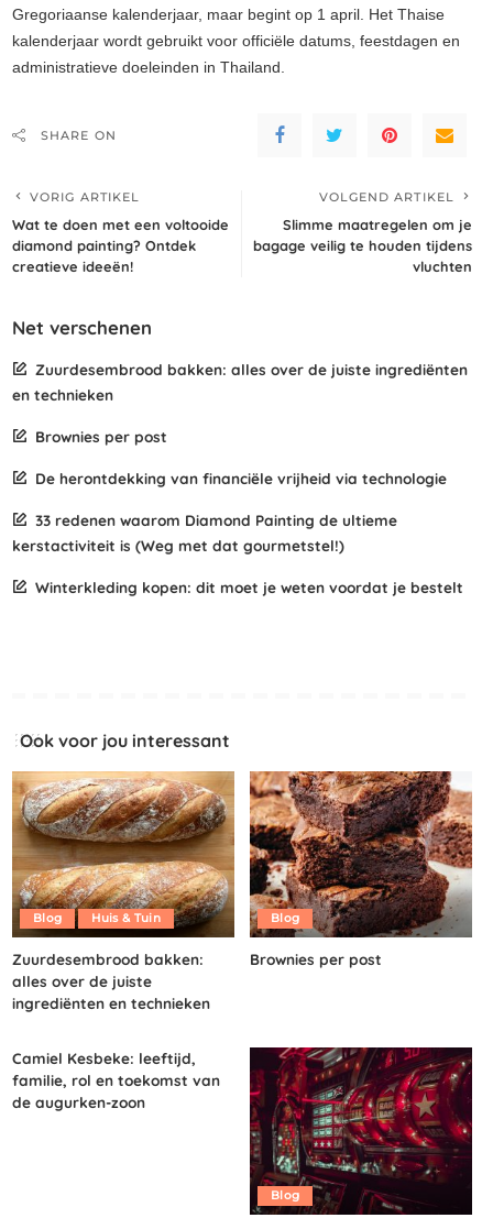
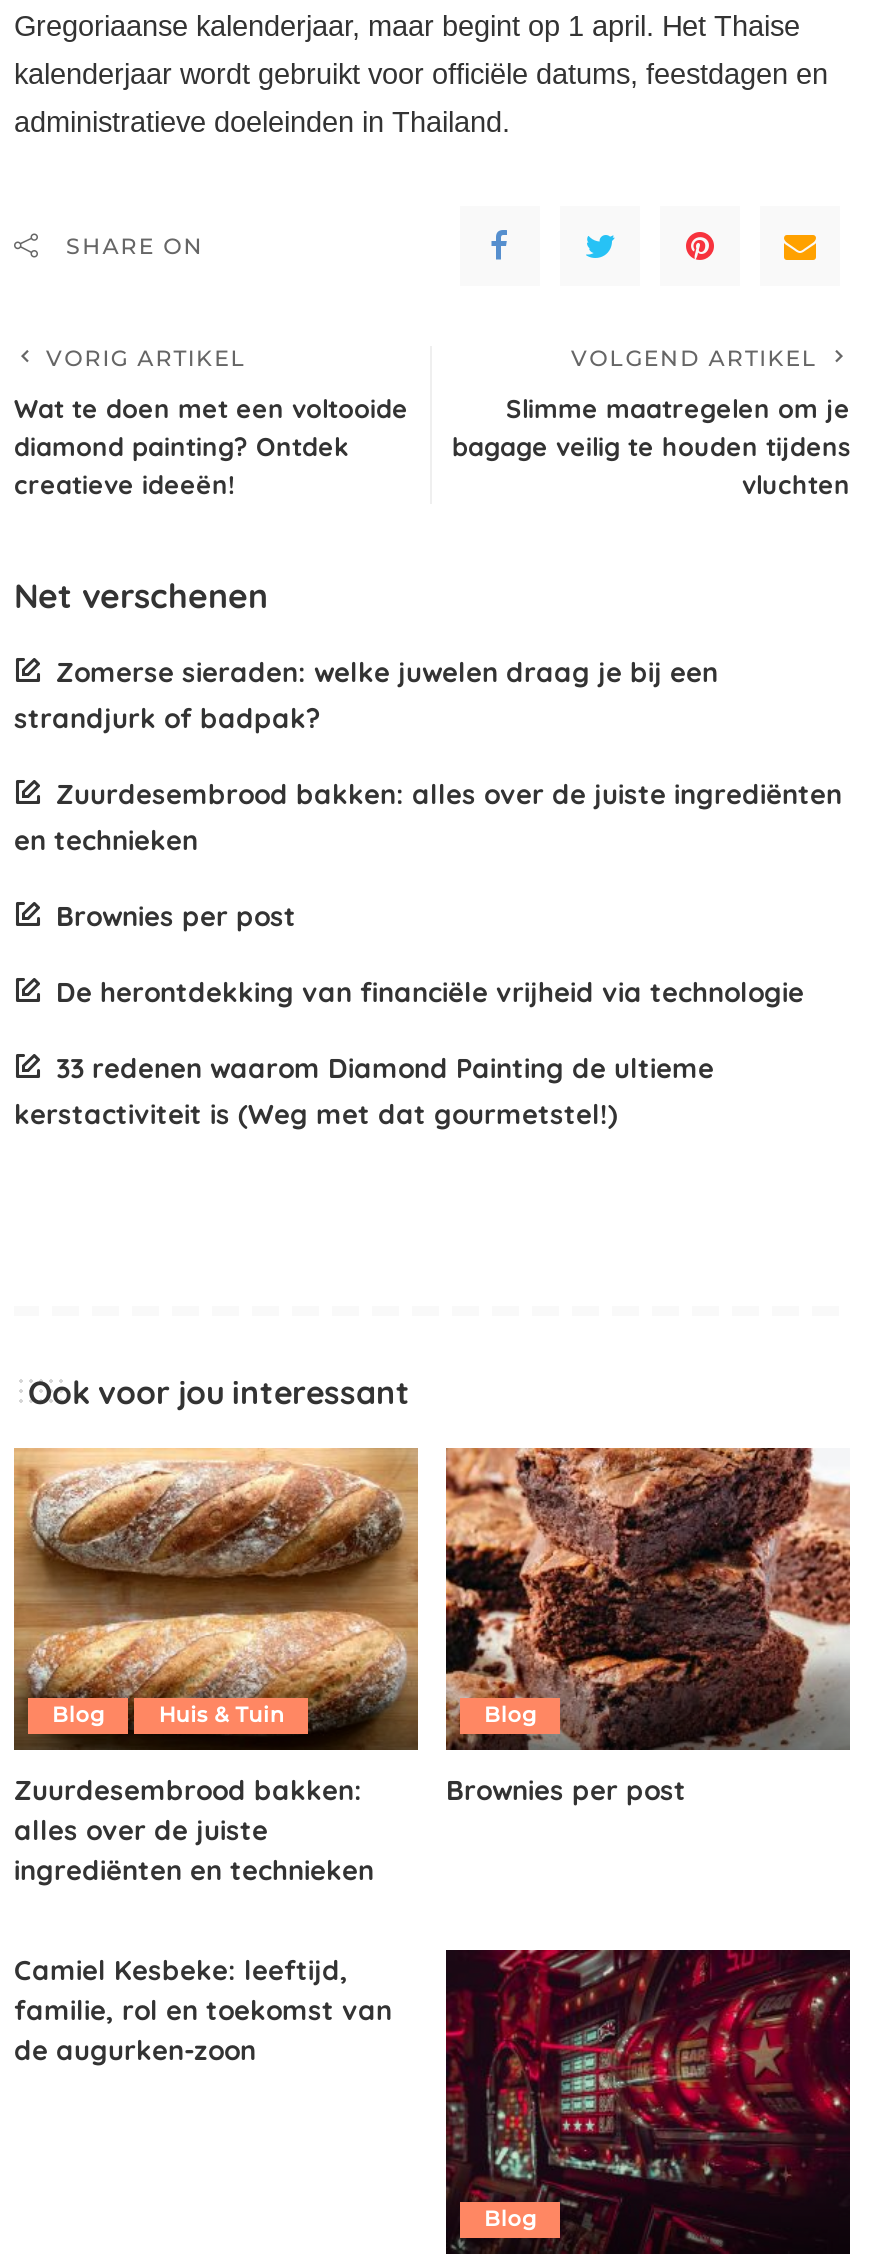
none -> [14,653,718,733] Zomerse sieraden: welke juwelen draag je bij een | strandjurk of badpak?
moved [12,359,468,554] -> [14,775,842,1129]: Zuurdesembrood bakken: alles over de juiste ingrediënten | en technieken | Brownies per post | De herontdekking van financiële vrijheid via technologie | 33 redenen waarom Diamond Painting de ultieme | kerstactiviteit is (Weg met dat gourmetstel!)
[35,577,463,596] Winterkleding kopen: dit moet je weten voordat je bestelt -> none

